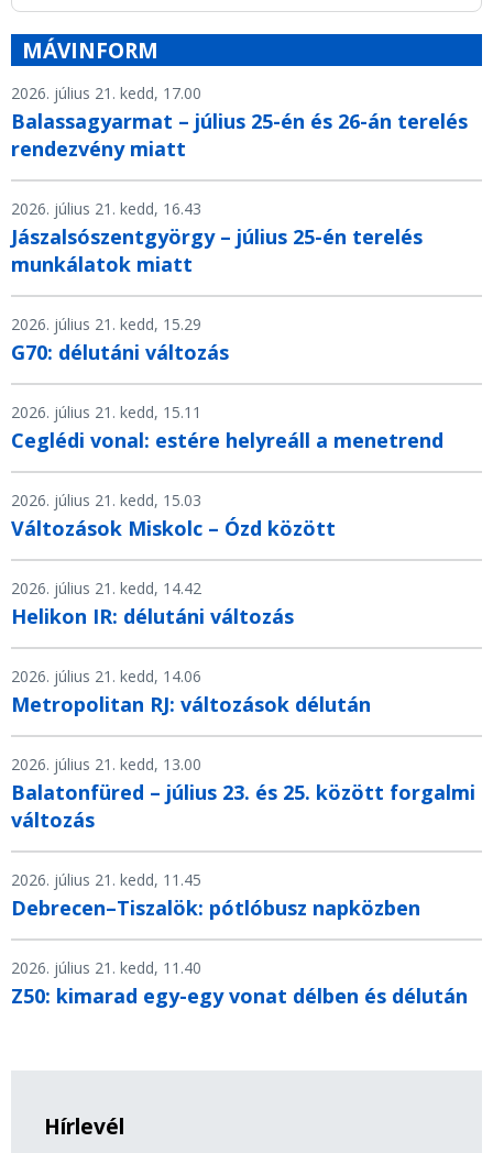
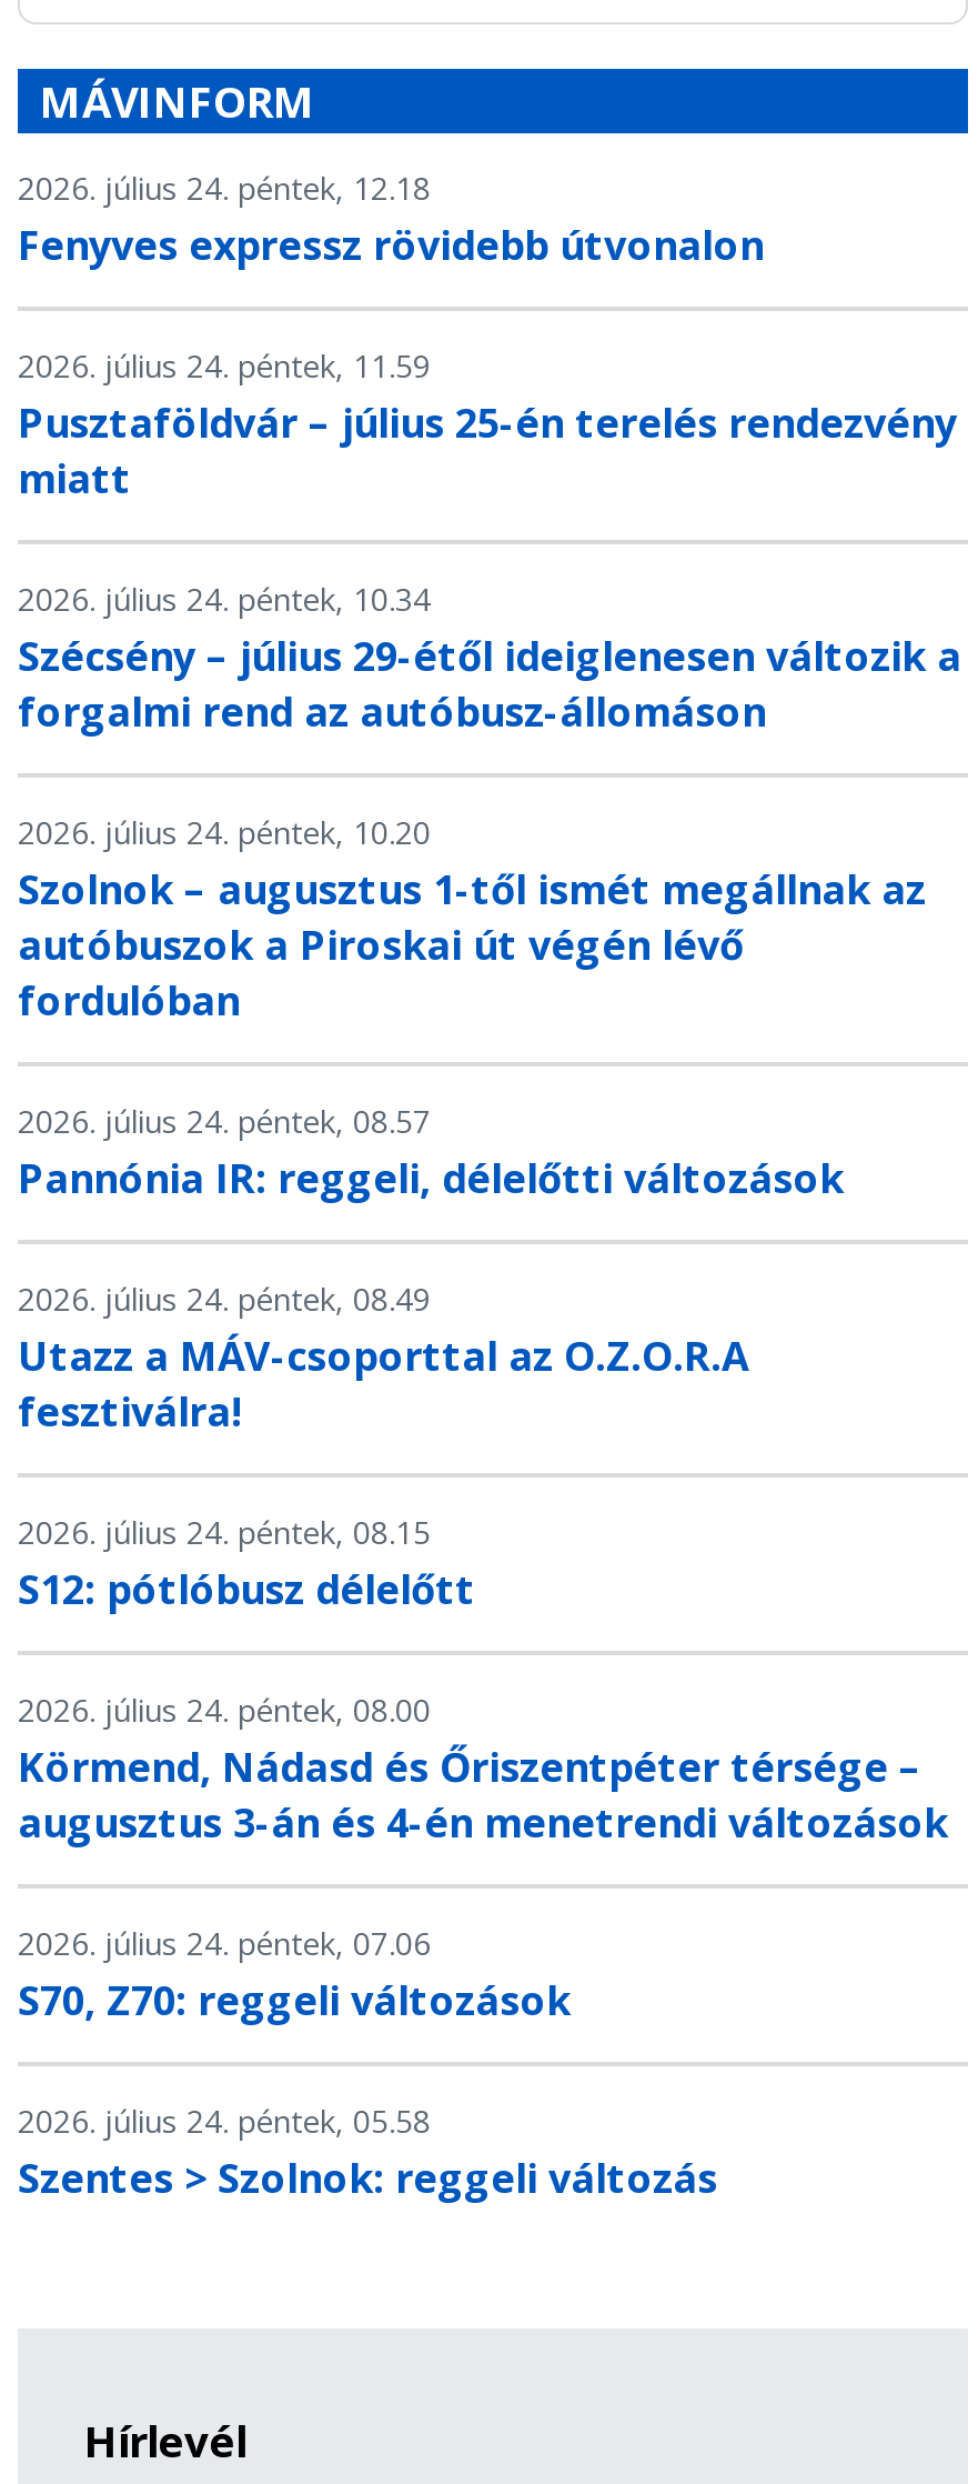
[11,83,468,162] 2026. július 21. kedd, 17.00 | Balassagyarmat – július 25-én és 26-án terelés | rendezvény miatt -> [18,167,764,271] 2026. július 24. péntek, 12.18 | Fenyves expressz rövidebb útvonalon
[11,198,423,277] 2026. július 21. kedd, 16.43 | Jászalsószentgyörgy – július 25-én terelés | munkálatok miatt -> [18,344,957,504] 2026. július 24. péntek, 11.59 | Pusztaföldvár – július 25-én terelés rendezvény | miatt
[11,314,229,365] 2026. július 21. kedd, 15.29 | G70: délutáni változás -> [18,578,961,738] 2026. július 24. péntek, 10.34 | Szécsény – július 29-étől ideiglenesen változik a | forgalmi rend az autóbusz-állomáson
[11,402,443,453] 2026. július 21. kedd, 15.11 | Ceglédi vonal: estére helyreáll a menetrend -> [18,811,926,1026] 2026. július 24. péntek, 10.20 | Szolnok – augusztus 1-től ismét megállnak az | autóbuszok a Piroskai út végén lévő | fordulóban
[11,490,336,541] 2026. július 21. kedd, 15.03 | Változások Miskolc – Ózd között -> [18,1100,844,1204] 2026. július 24. péntek, 08.57 | Pannónia IR: reggeli, délelőtti változások
[11,578,294,629] 2026. július 21. kedd, 14.42 | Helikon IR: délutáni változás -> [18,1278,748,1438] 2026. július 24. péntek, 08.49 | Utazz a MÁV-csoporttal az O.Z.O.R.A | fesztiválra!
[11,666,371,717] 2026. július 21. kedd, 14.06 | Metropolitan RJ: változások délután -> [18,1511,475,1615] 2026. július 24. péntek, 08.15 | S12: pótlóbusz délelőtt
[11,754,475,833] 2026. július 21. kedd, 13.00 | Balatonfüred – július 23. és 25. között forgalmi | változás -> [18,1689,948,1849] 2026. július 24. péntek, 08.00 | Körmend, Nádasd és Őriszentpéter térsége – | augusztus 3-án és 4-én menetrendi változások
[11,869,420,921] 2026. július 21. kedd, 11.45 | Debrecen–Tiszalök: pótlóbusz napközben -> [18,1922,571,2026] 2026. július 24. péntek, 07.06 | S70, Z70: reggeli változások
[11,957,468,1009] 2026. július 21. kedd, 11.40 | Z50: kimarad egy-egy vonat délben és délután -> [18,2100,717,2204] 2026. július 24. péntek, 05.58 | Szentes > Szolnok: reggeli változás

